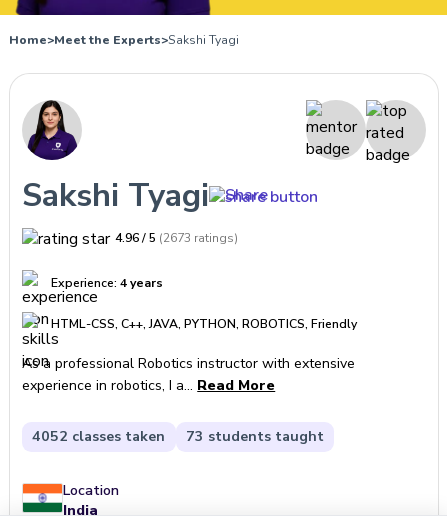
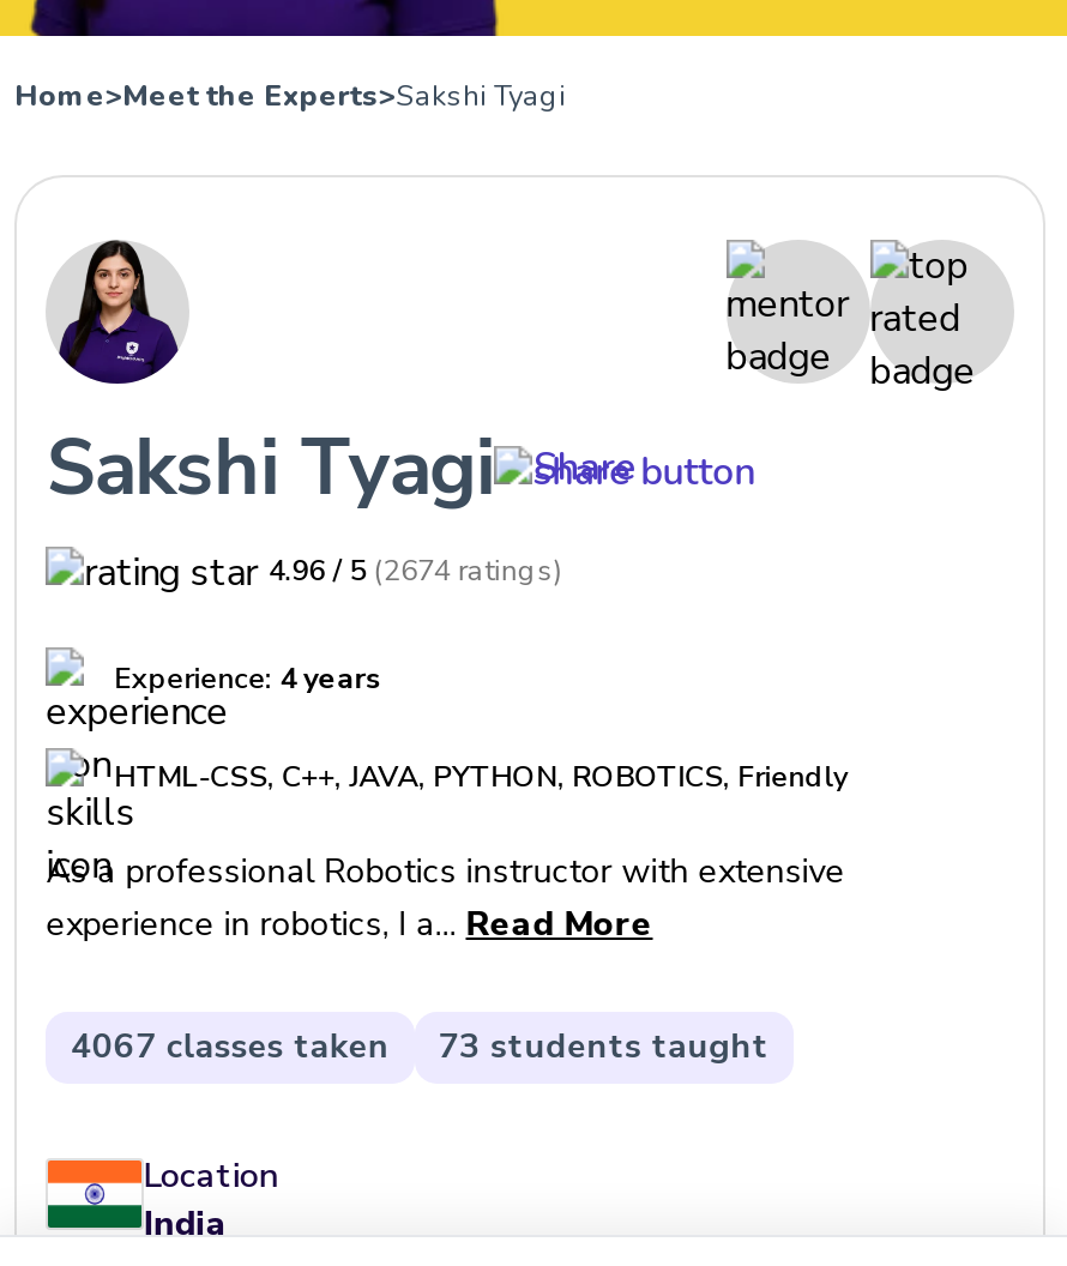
[115,230,238,246] 4.96 / 5 (2673 ratings) -> [268,552,563,591] 4.96 / 5 (2674 ratings)
[32,427,165,446] 4052 classes taken -> [70,1024,389,1069] 4067 classes taken

